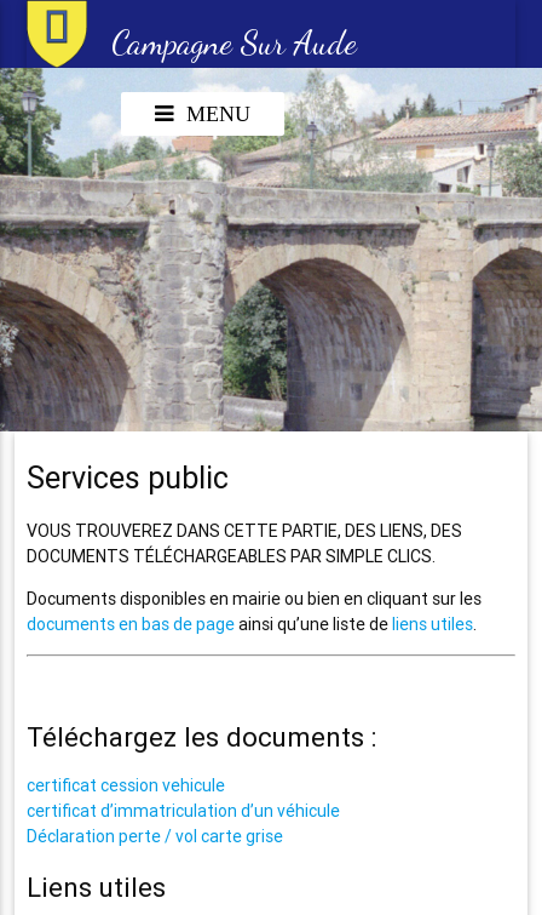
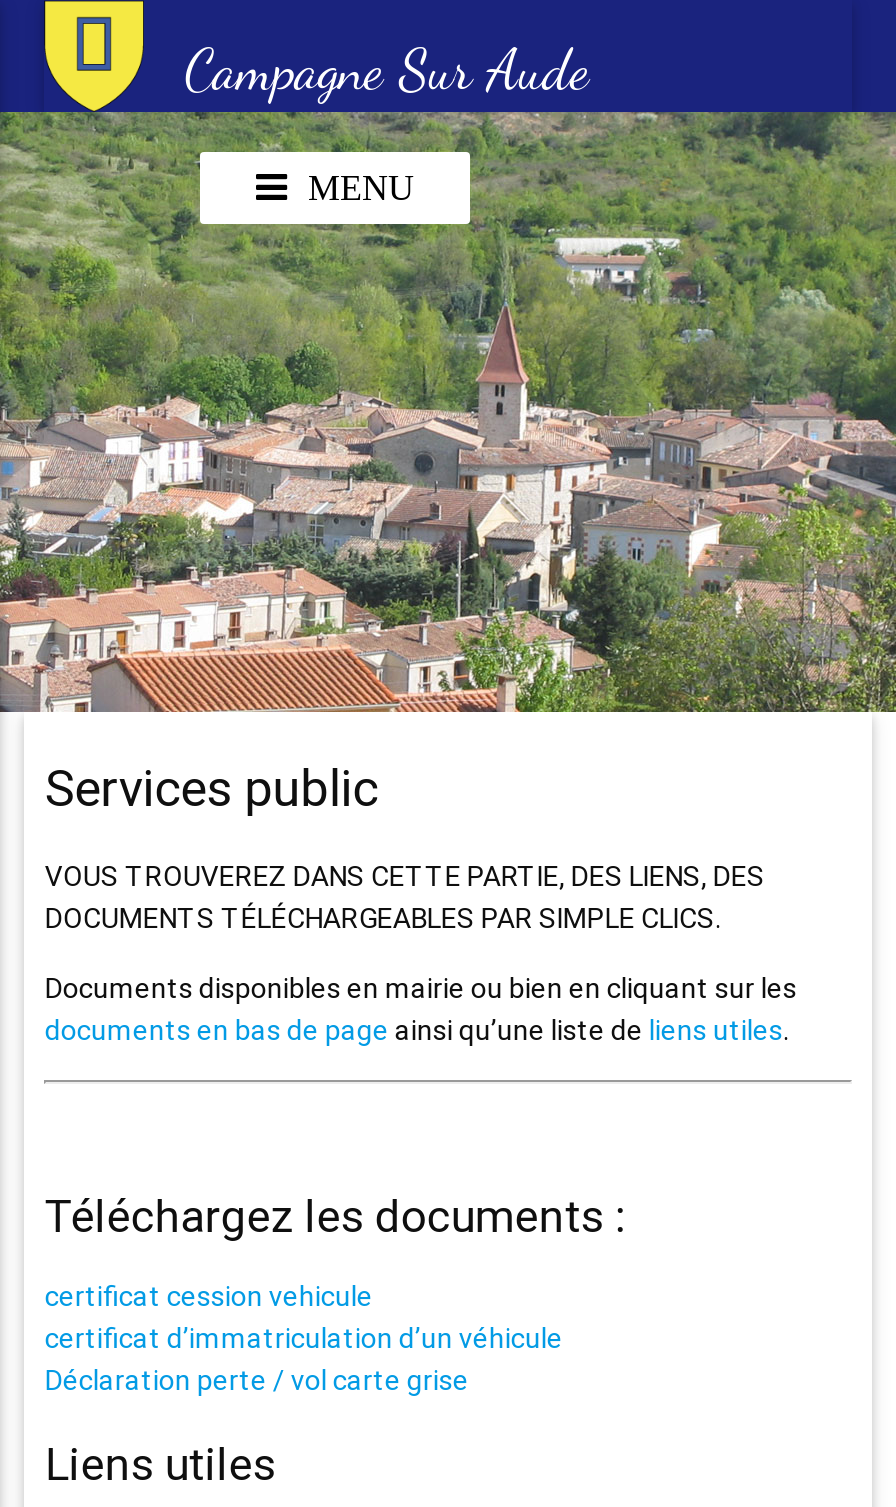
[4,67,538,433] [image] -> [6,110,890,712] [image]

